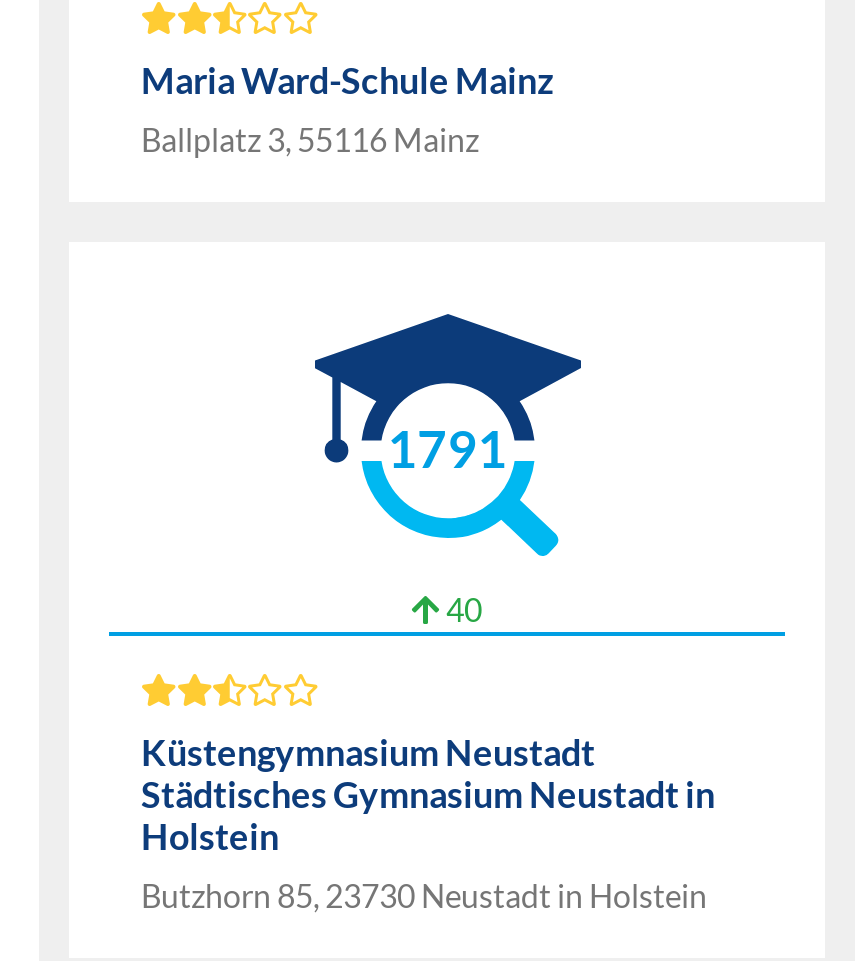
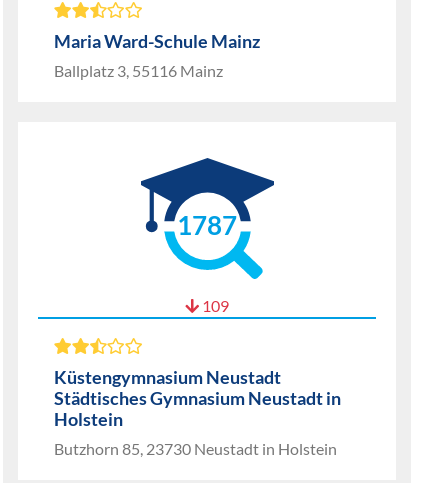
[387,418,507,478] 1791 -> [177,210,237,240] 1787
[440,590,482,628] 40 -> [199,296,229,315] 109

